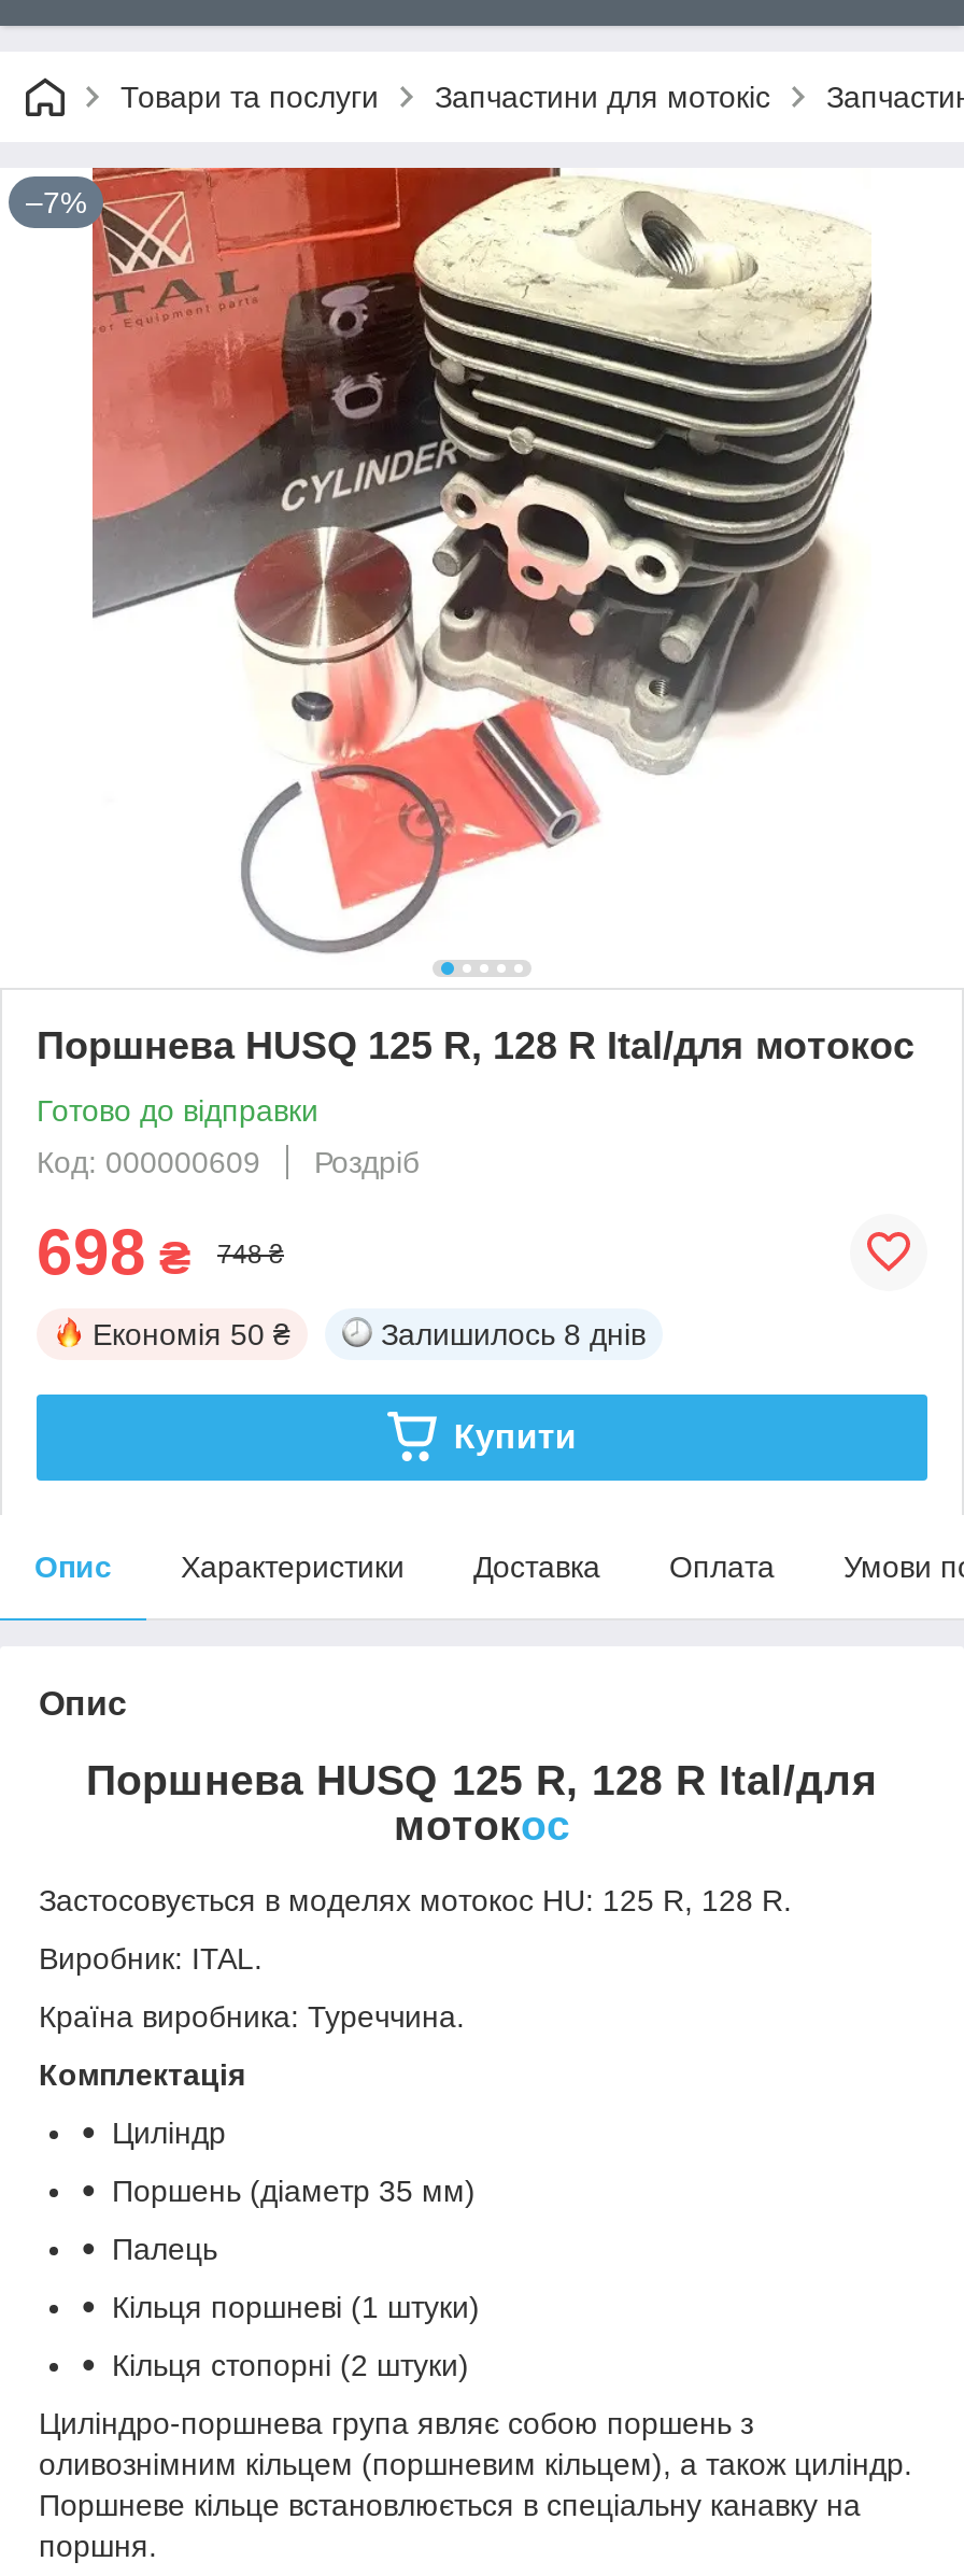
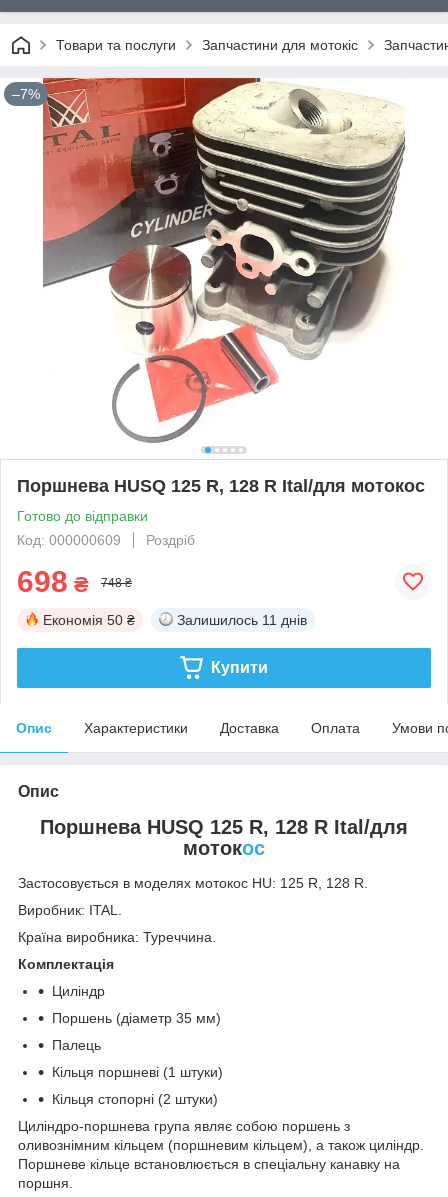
[381,1317,646,1351] Залишилось 8 днів -> [177,612,307,628] Залишилось 11 днів

